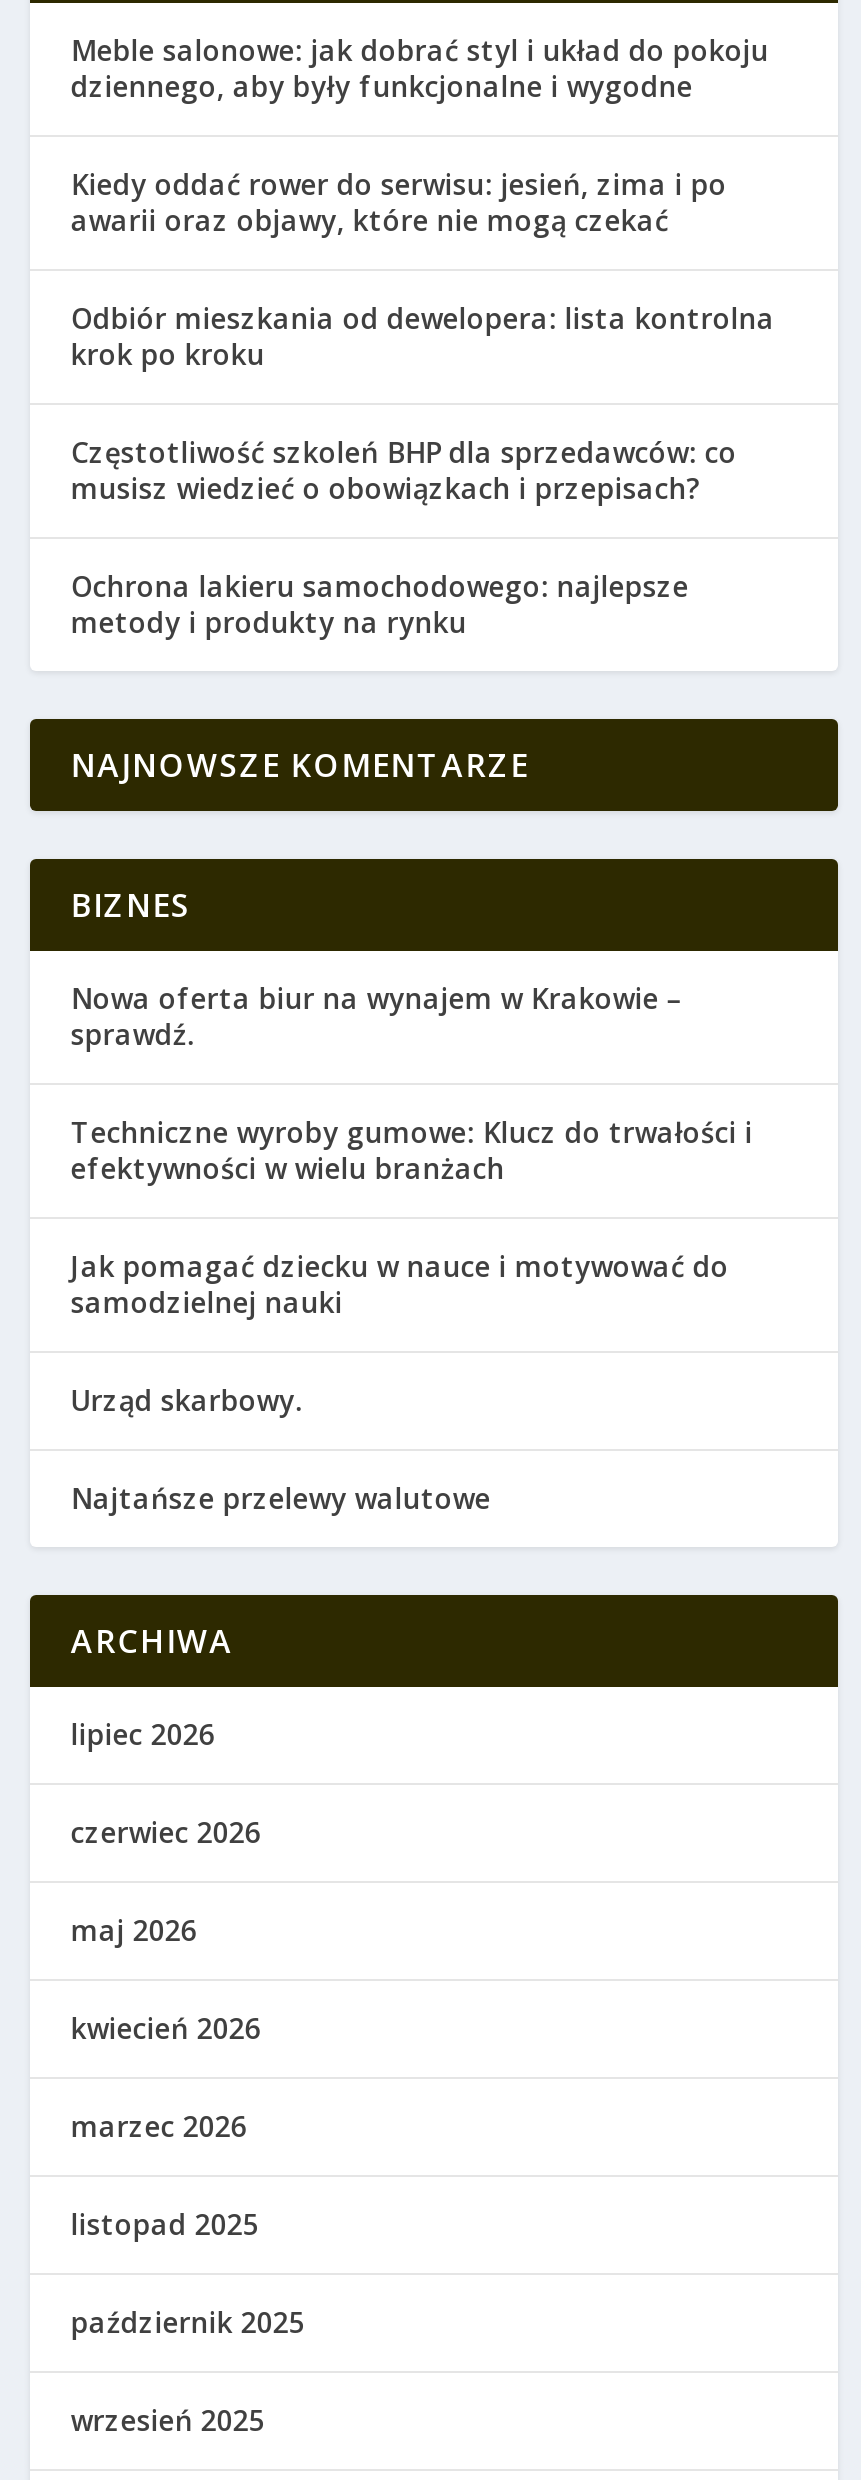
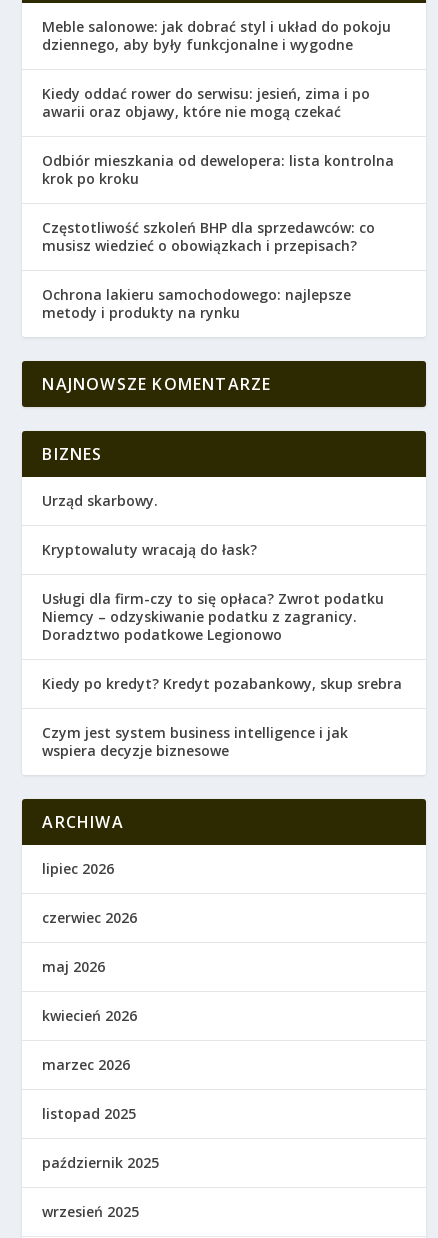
[71,978,753,1320] Nowa oferta biur na wynajem w Krakowie – | sprawdź. | Techniczne wyroby gumowe: Klucz do trwałości i | efektywności w wielu branżach | Jak pomagać dziecku w nauce i motywować do | samodzielnej nauki -> none
moved [71,1380,303,1418] -> [42,491,158,510]: Urząd skarbowy.
[71,1478,491,1516] Najtańsze przelewy walutowe -> [42,540,402,760] Kryptowaluty wracają do łask? | Usługi dla firm-czy to się opłaca? Zwrot podatku | Niemcy – odzyskiwanie podatku z zagranicy. | Doradztwo podatkowe Legionowo | Kiedy po kredyt? Kredyt pozabankowy, skup srebra | Czym jest system business intelligence i jak | wspiera decyzje biznesowe

